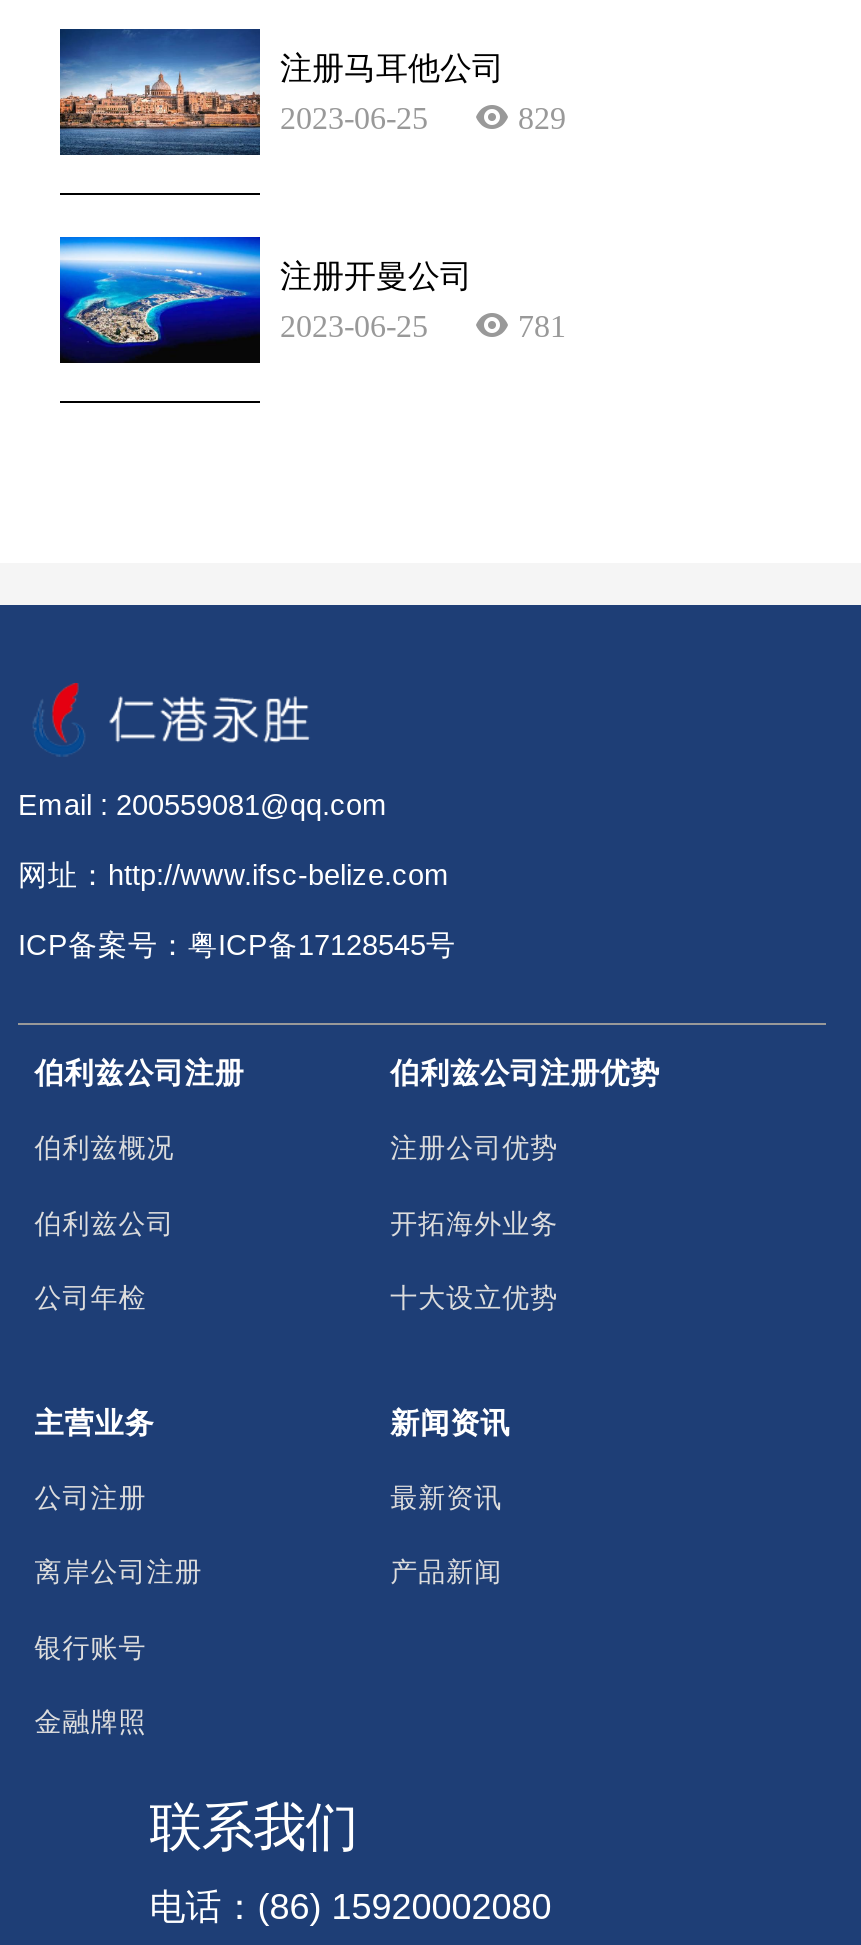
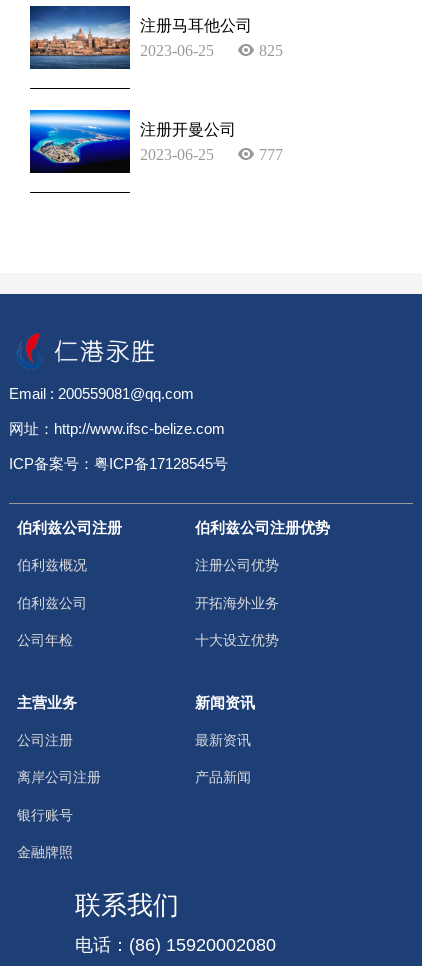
[518,101,566,135] 829 -> [259,42,283,59] 825
[518,309,566,343] 781 -> [259,146,283,163] 777

